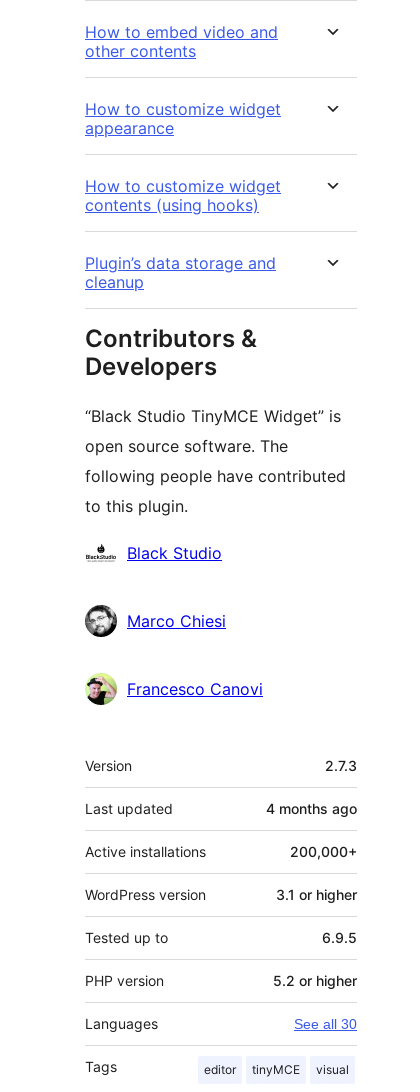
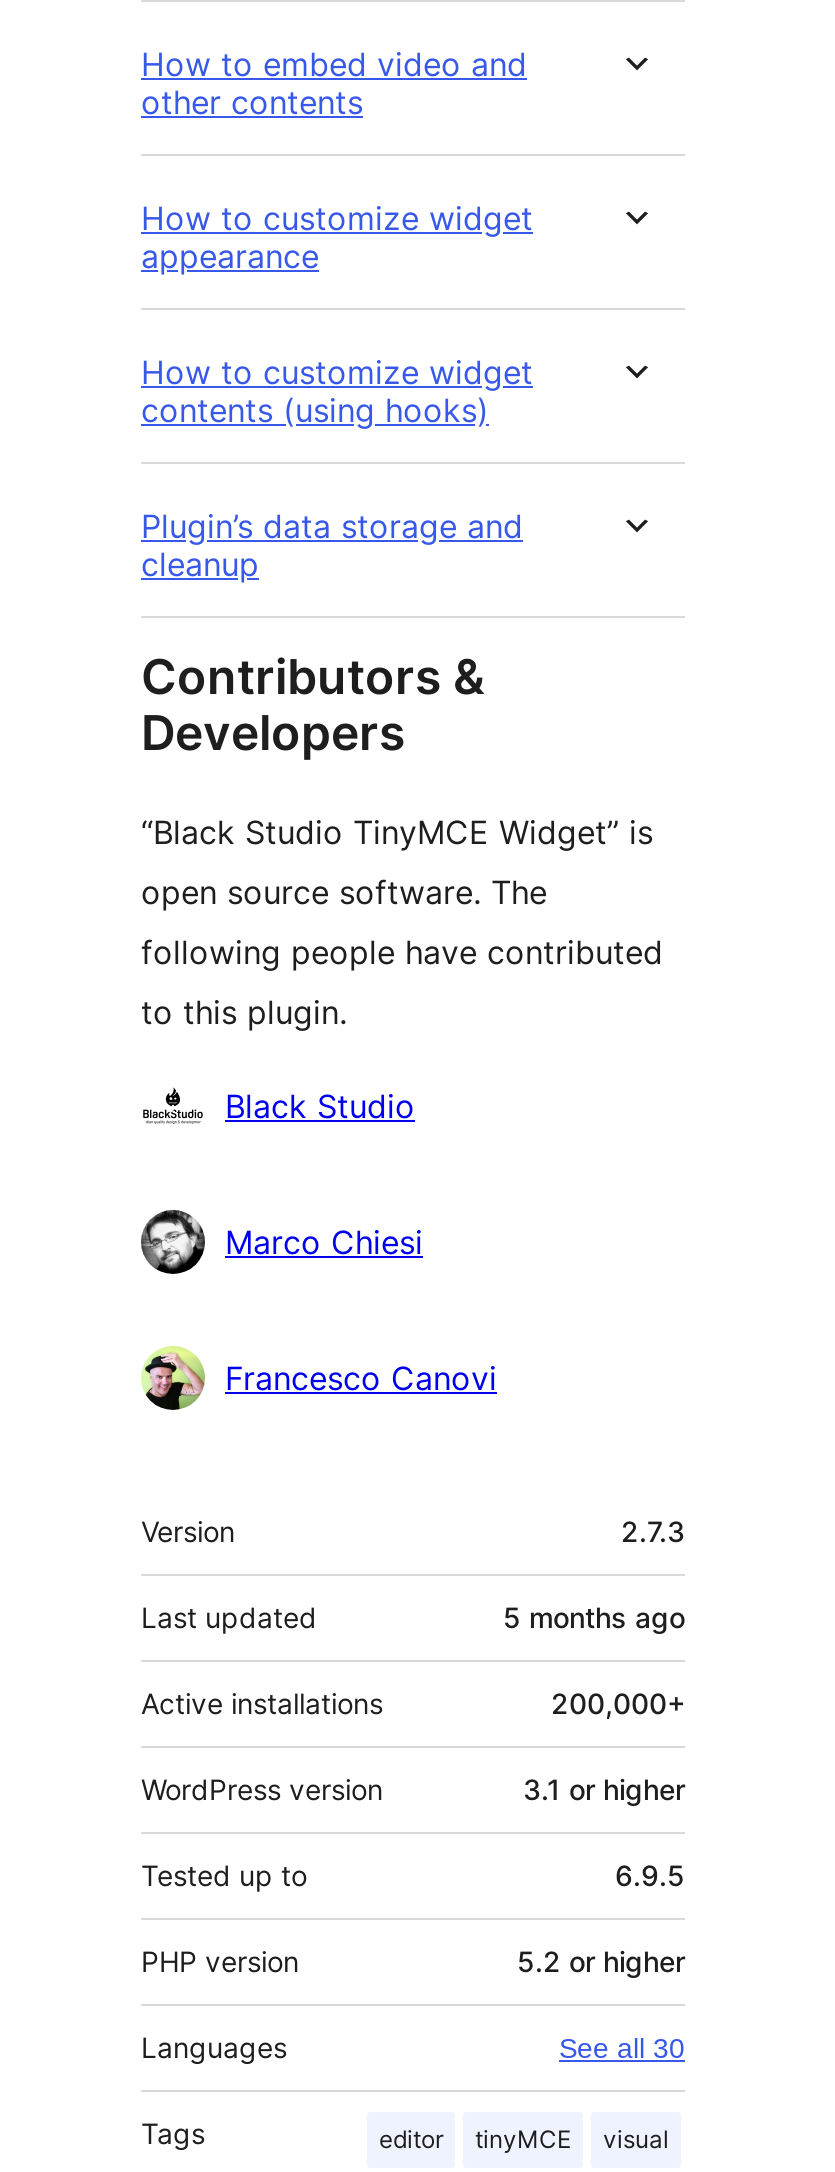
[266,800,357,817] 4 months ago -> [503,1600,685,1634] 5 months ago

